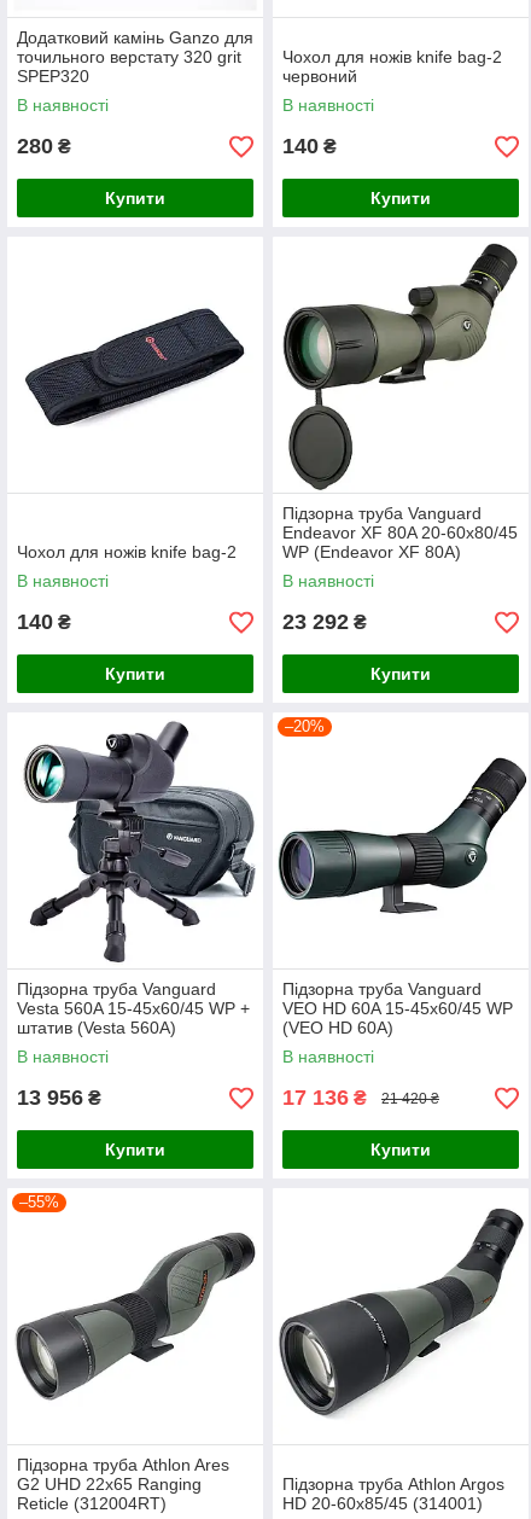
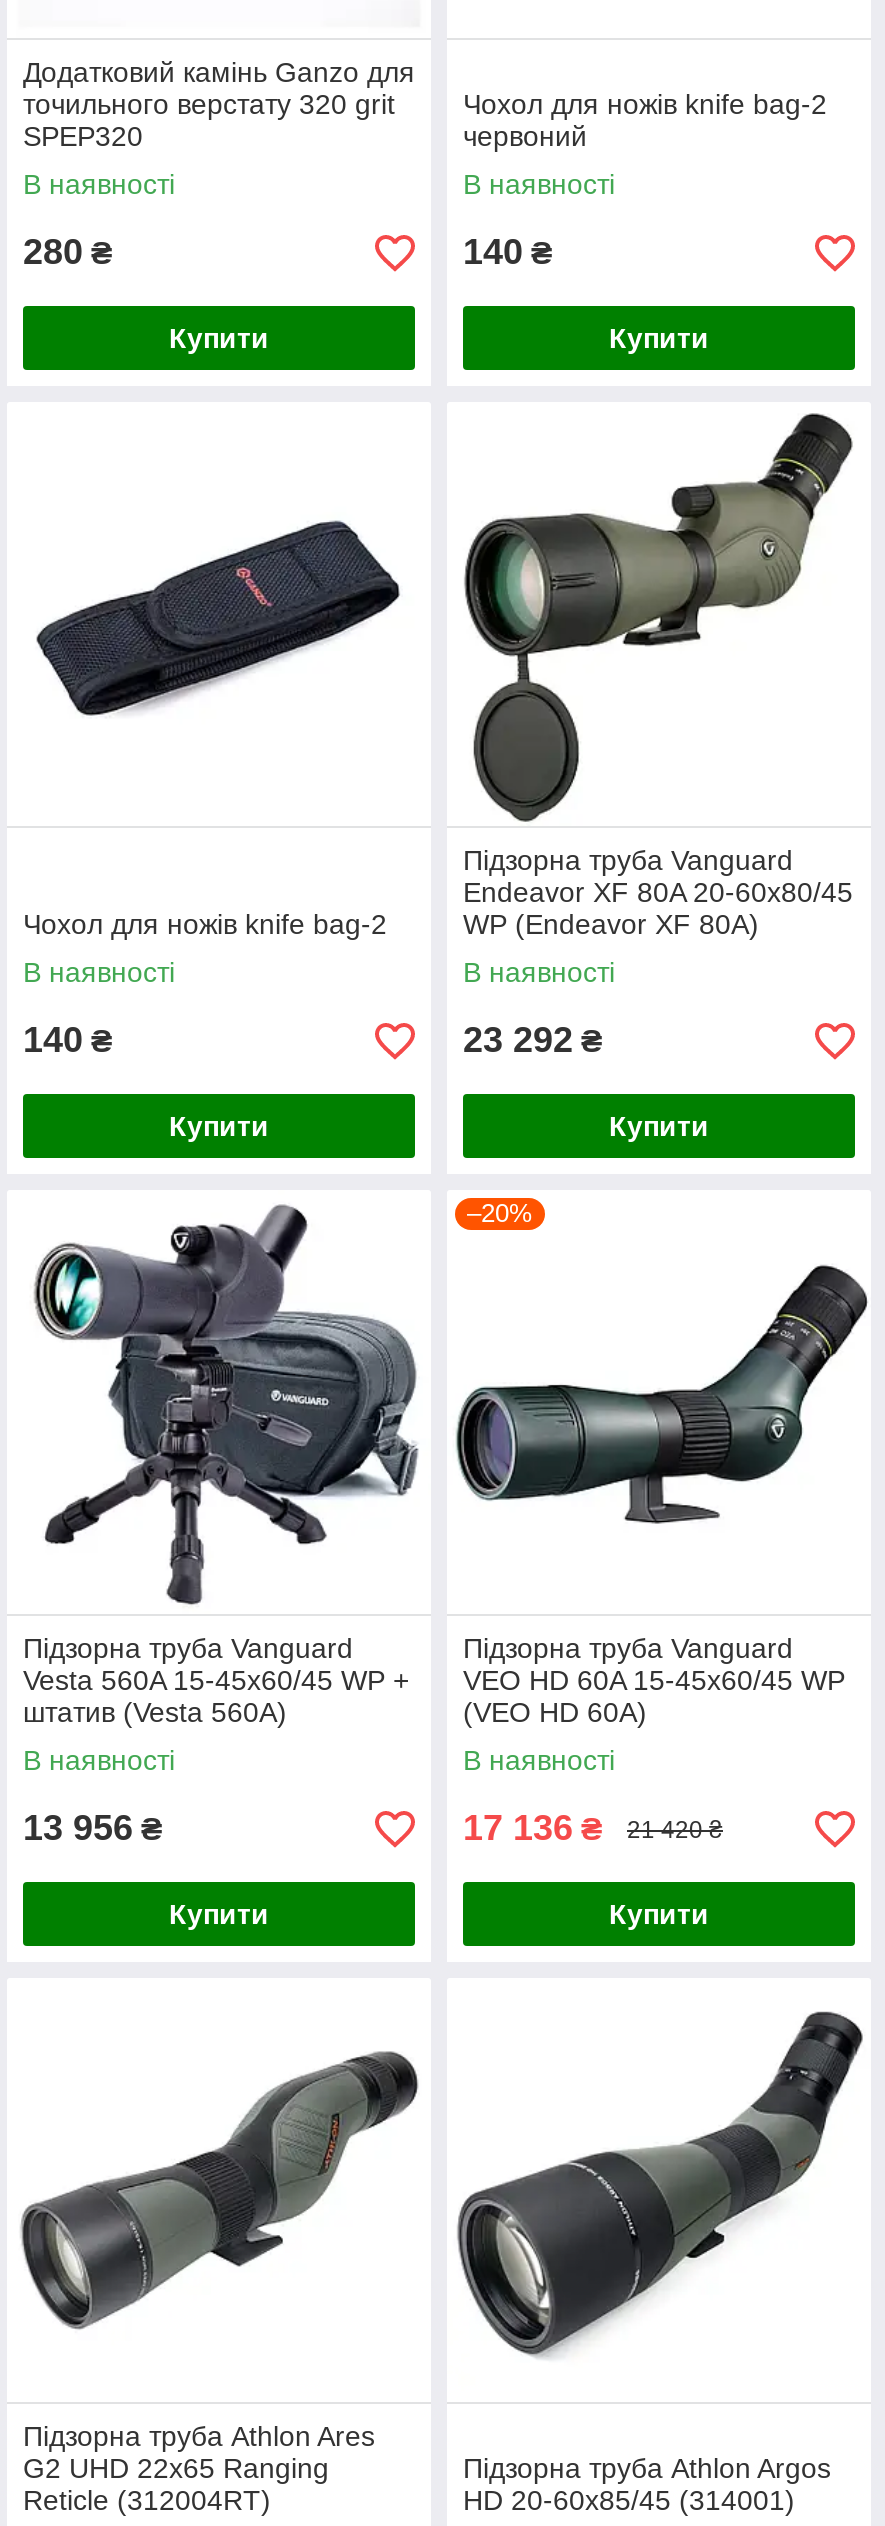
[19,1194,59,1212] –55% -> none

